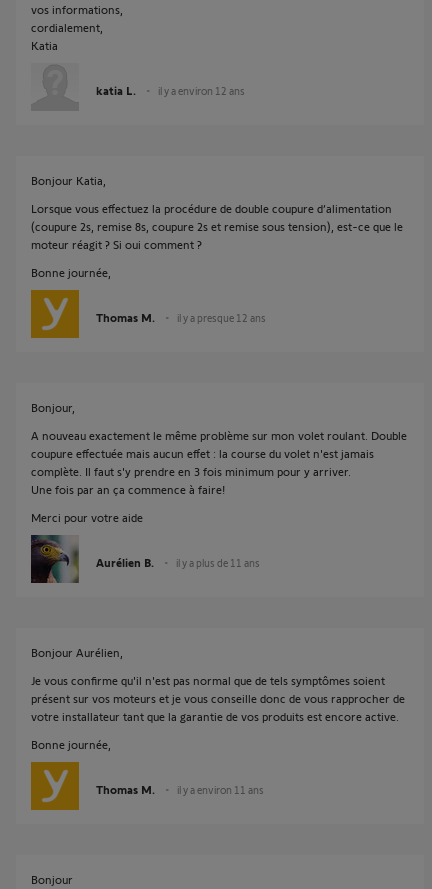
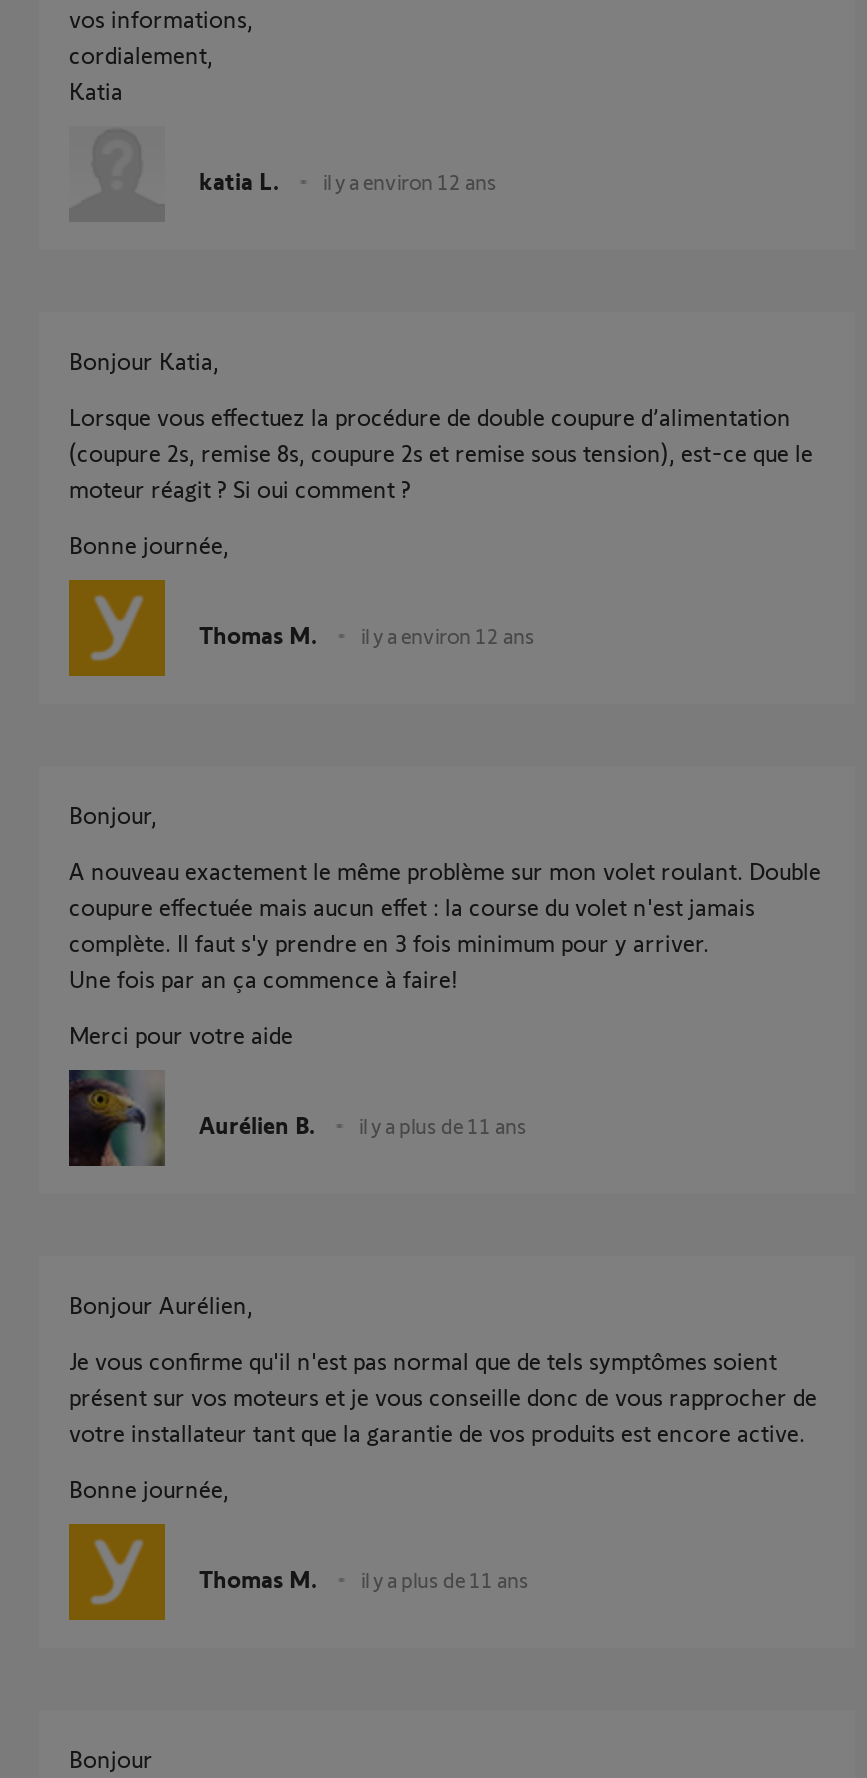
[177,311,266,324] il y a presque 12 ans -> [361,622,535,648] il y a environ 12 ans
[177,783,264,796] il y a environ 11 ans -> [361,1566,529,1592] il y a plus de 11 ans

